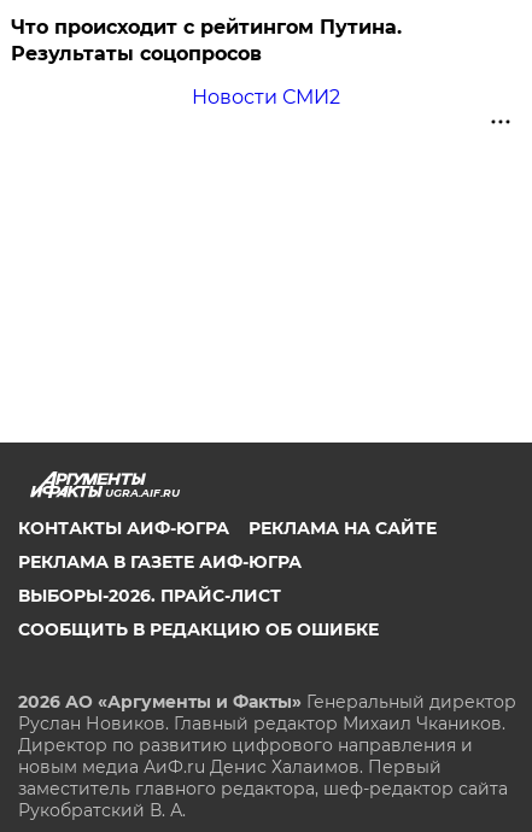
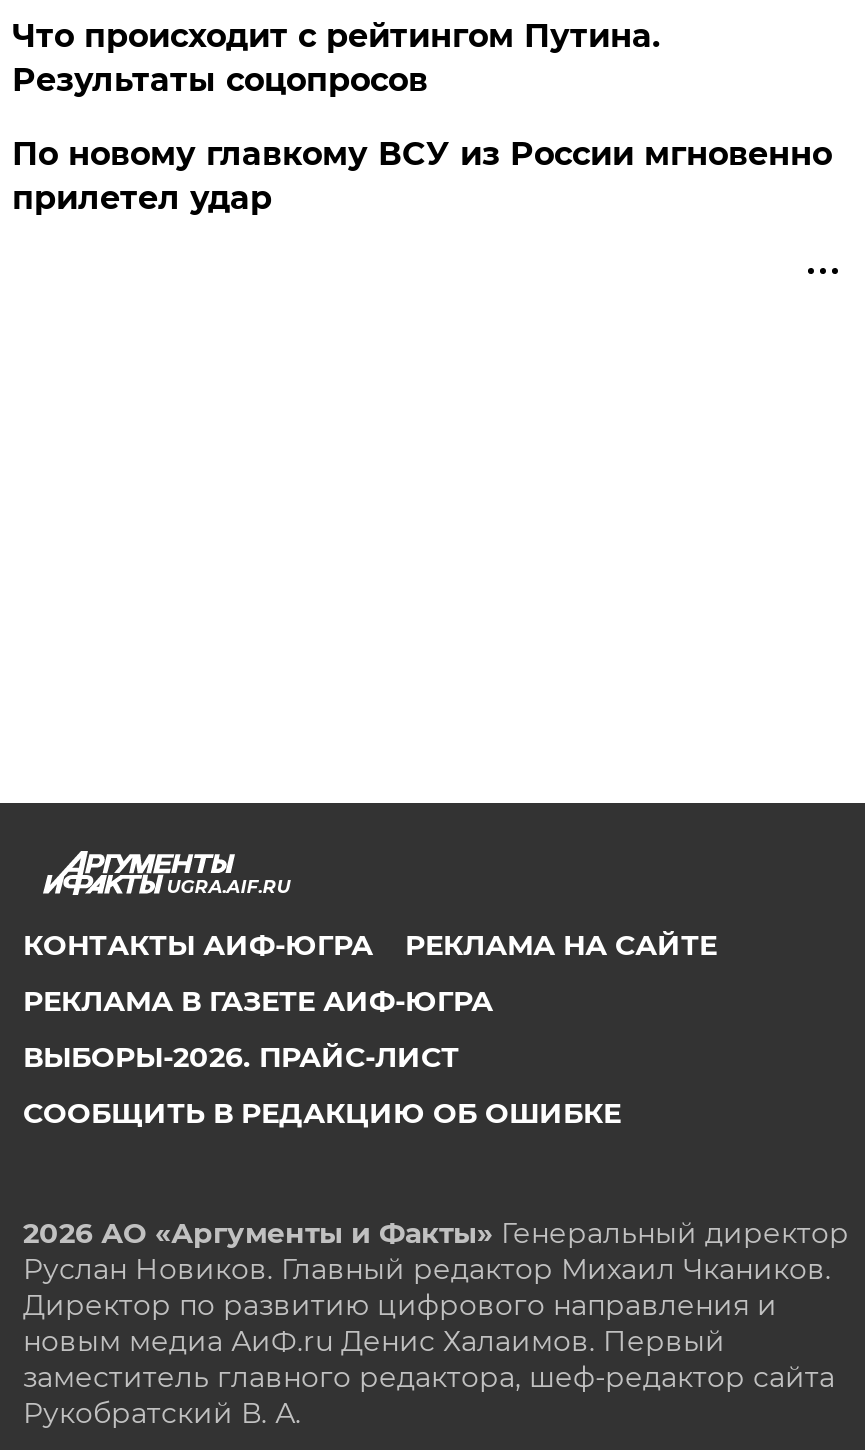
[191,86,340,109] Новости СМИ2 -> [12,135,832,217] По новому главкому ВСУ из России мгновенно | прилетел удар

